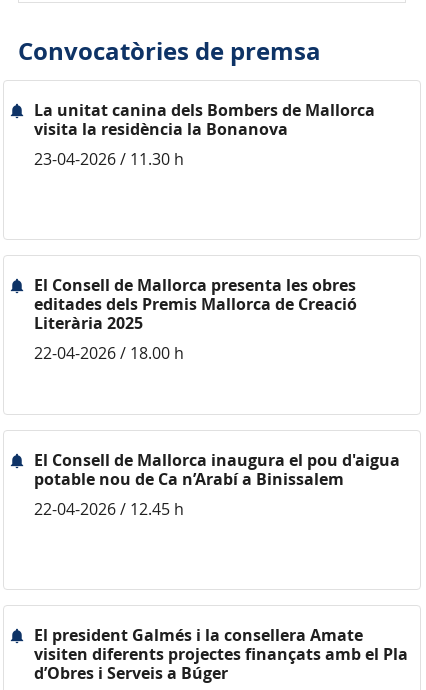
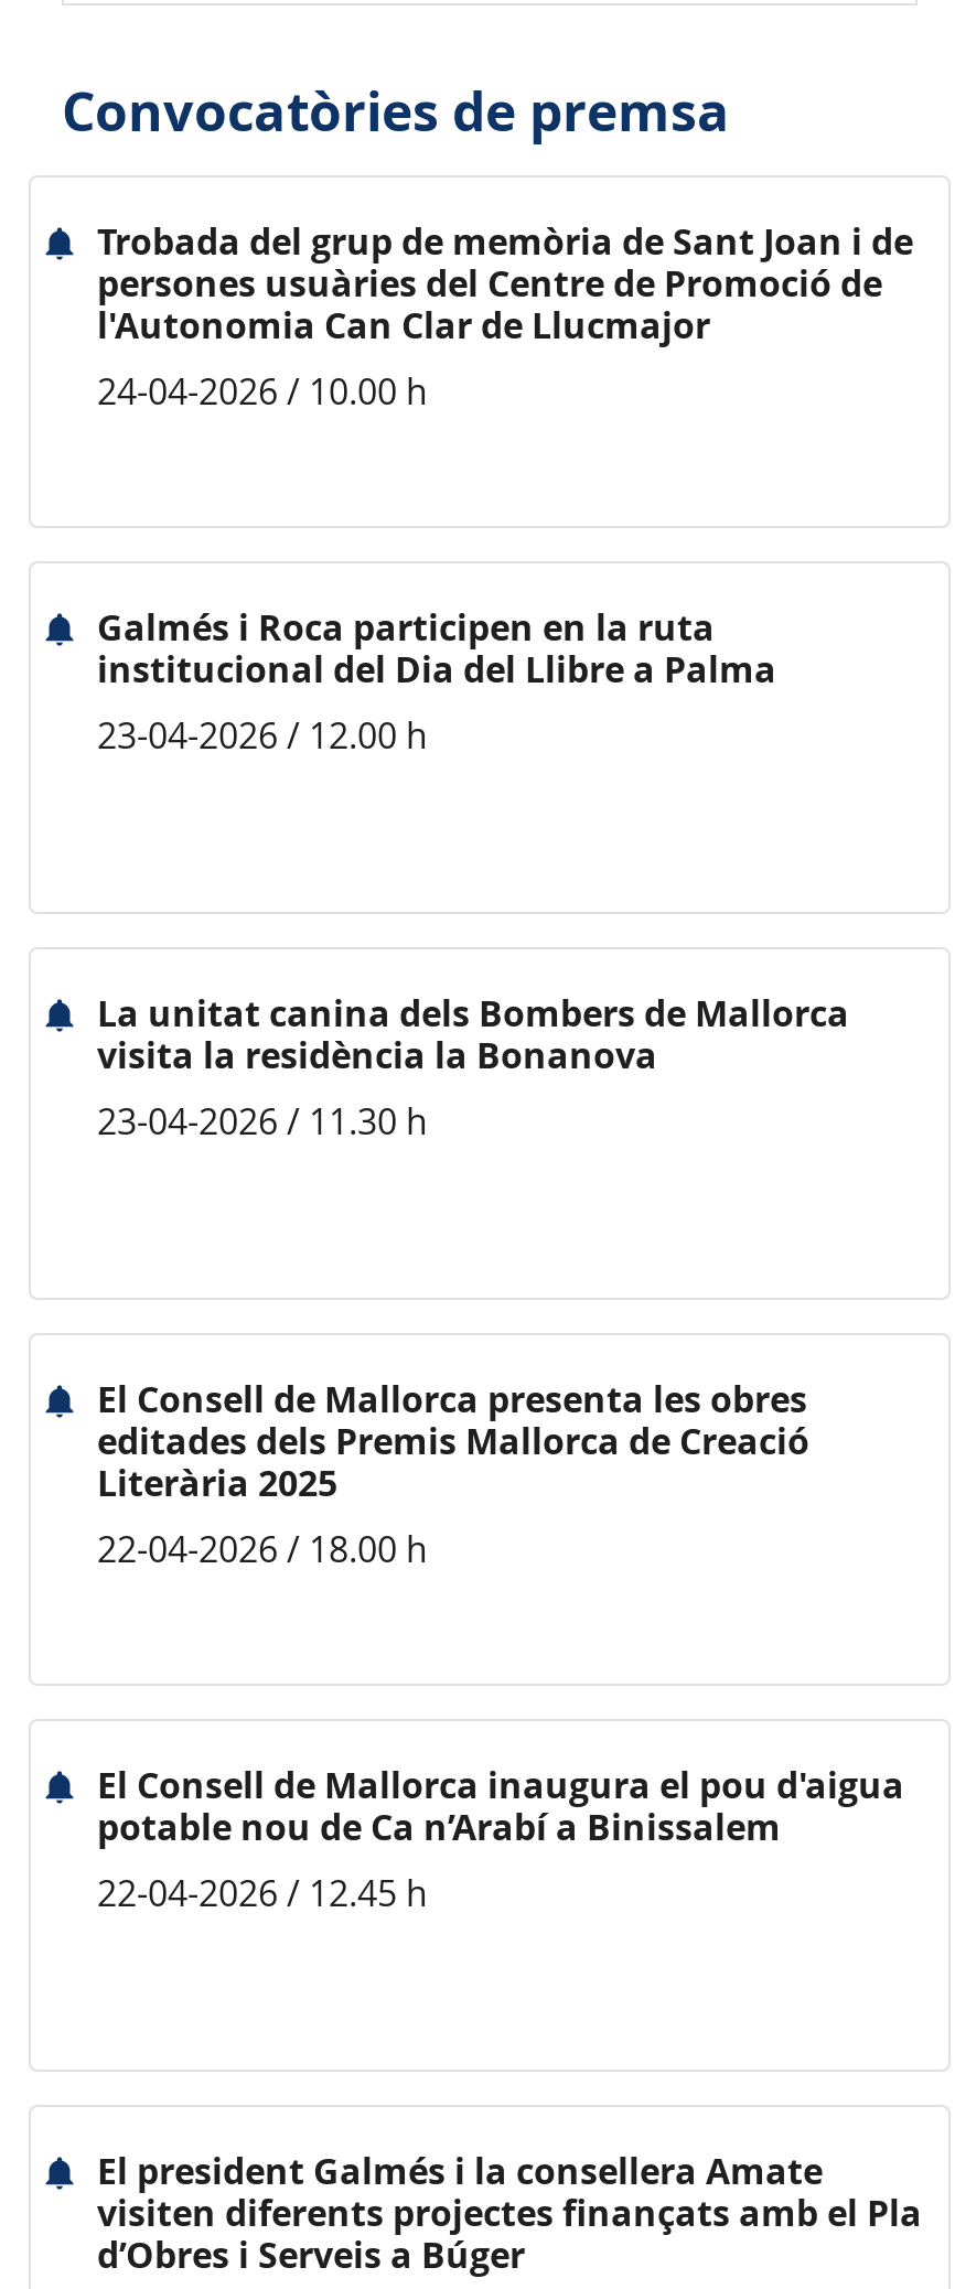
none -> [97,217,913,416] Trobada del grup de memòria de Sant Joan i de | persones usuàries del Centre de Promoció de | l'Autonomia Can Clar de Llucmajor | 24-04-2026 / 10.00 h
none -> [97,603,776,760] Galmés i Roca participen en la ruta | institucional del Dia del Llibre a Palma | 23-04-2026 / 12.00 h

